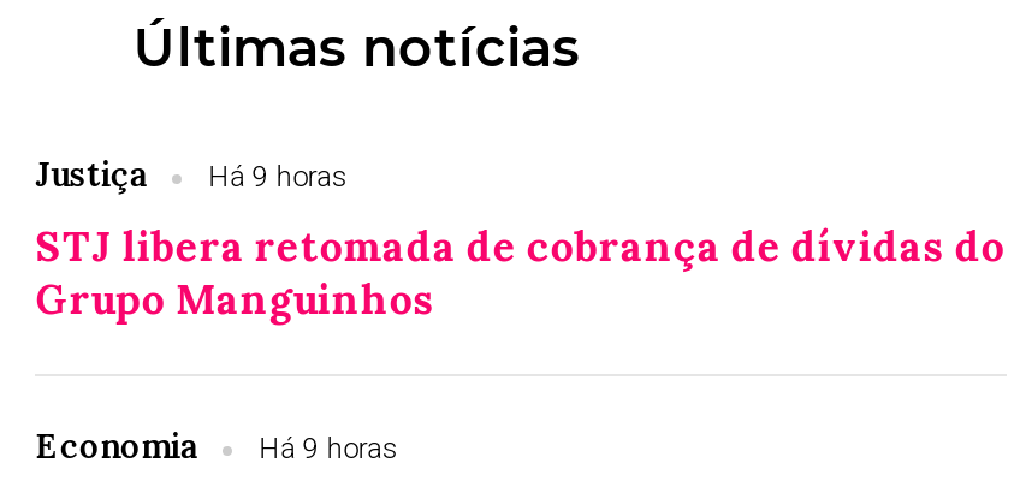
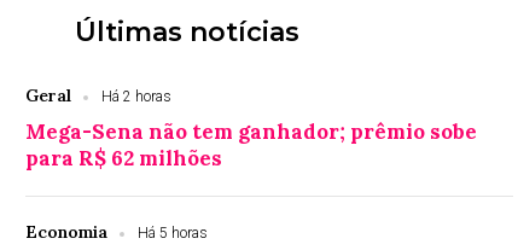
[36,153,349,196] Justiça | Há 9 horas -> [26,85,172,106] Geral | Há 2 horas
[36,220,1005,326] STJ libera retomada de cobrança de dívidas do | Grupo Manguinhos -> [26,118,477,171] Mega-Sena não tem ganhador; prêmio sobe | para R$ 62 milhões
[36,424,399,468] Economia Há 9 horas -> [26,221,208,243] Economia Há 5 horas

